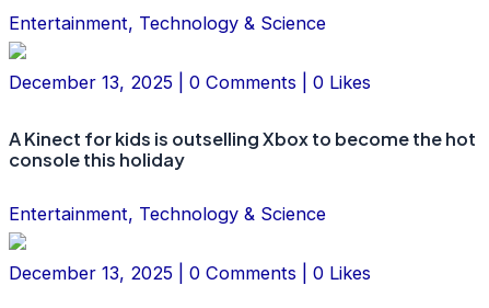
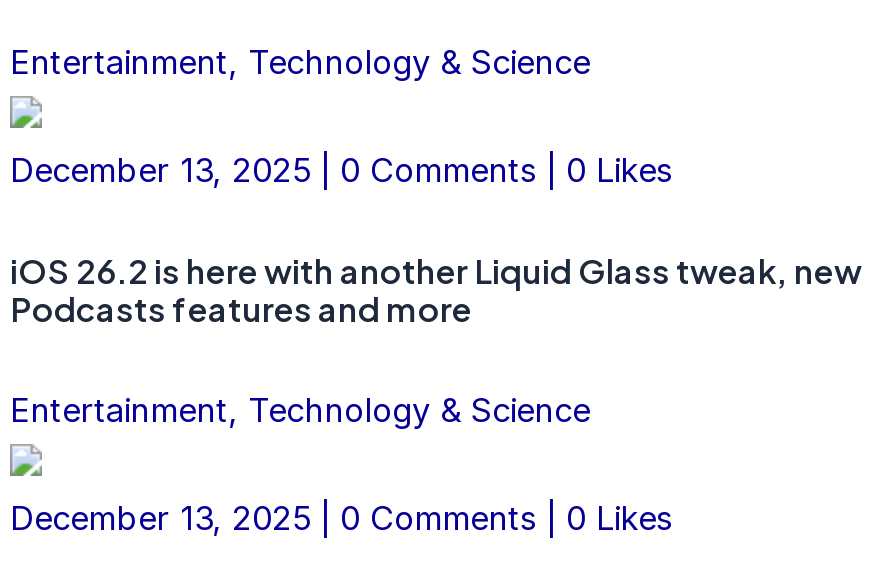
[9,127,476,171] A Kinect for kids is outselling Xbox to become the hot | console this holiday -> [10,251,862,331] iOS 26.2 is here with another Liquid Glass tweak, new | Podcasts features and more

